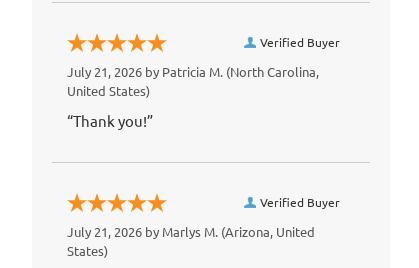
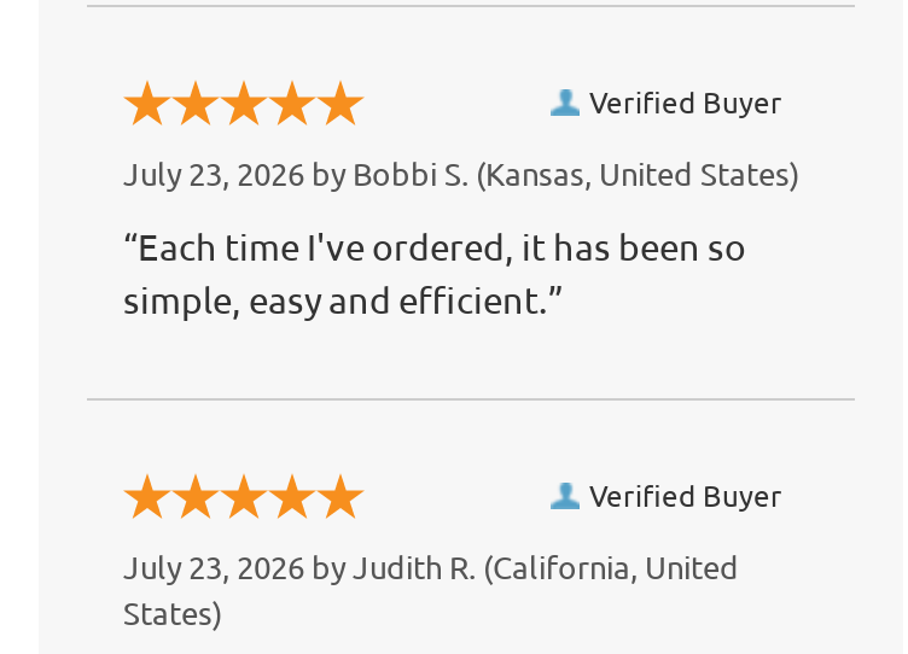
[67,63,319,99] July 21, 2026 by Patricia M. (North Carolina, | United States) -> [123,152,799,193] July 23, 2026 by Bobbi S. (Kansas, United States)
[67,111,153,130] “Thank you!” -> [123,222,746,320] “Each time I've ordered, it has been so | simple, easy and efficient.”
[67,223,315,240] July 21, 2026 by Marlys M. (Arizona, United -> [123,545,739,586] July 23, 2026 by Judith R. (California, United

